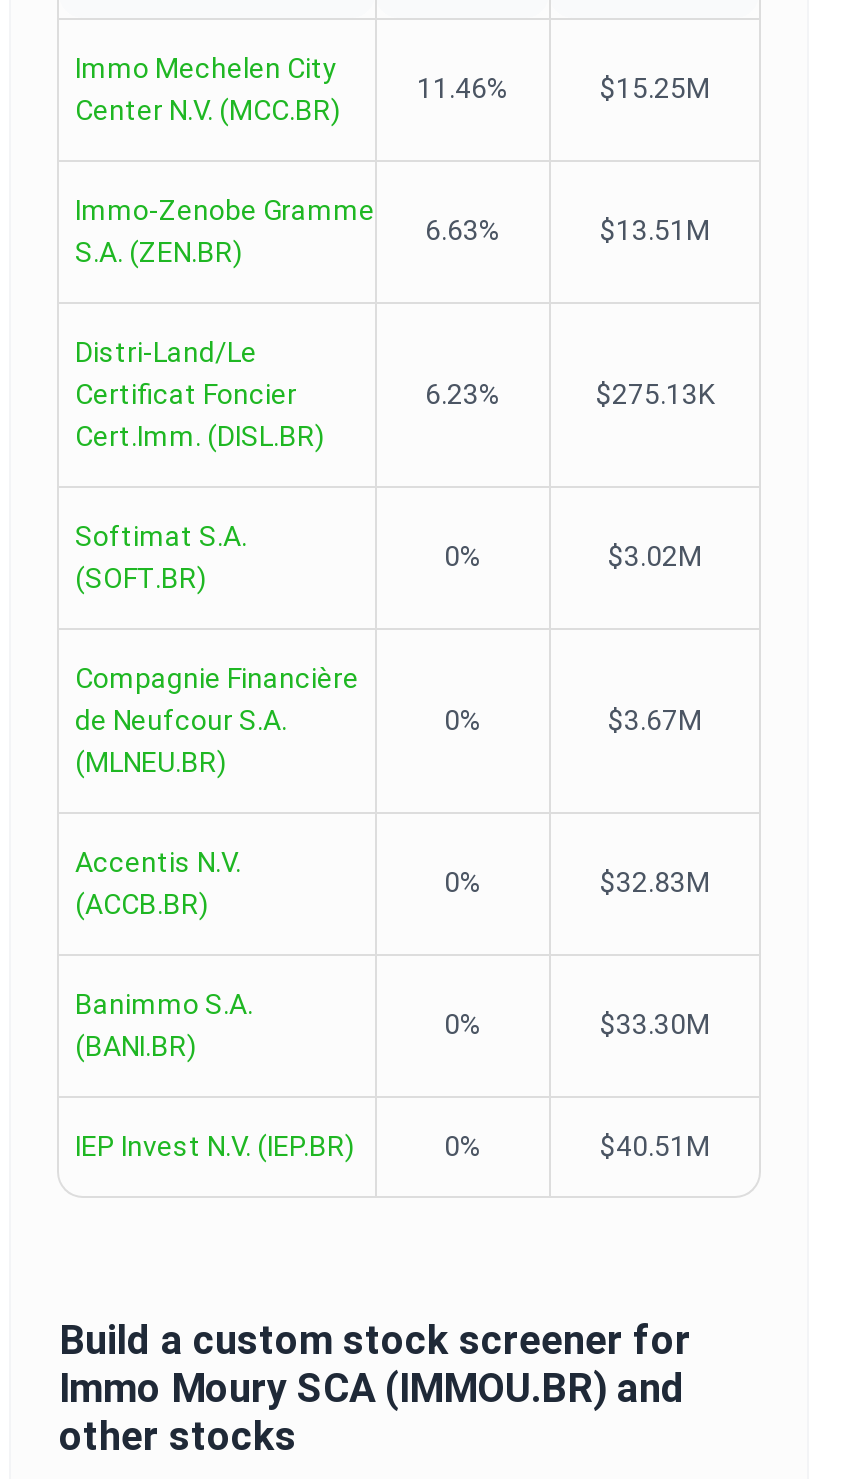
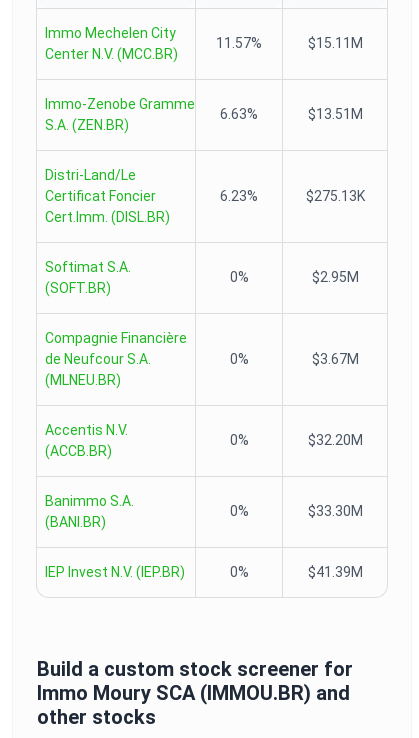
[417,72,710,104] 11.46% | $15.25M -> [216,35,362,51] 11.57% | $15.11M
[608,540,702,572] $3.02M -> [311,269,358,285] $2.95M
[600,866,710,898] $32.83M -> [307,432,362,448] $32.20M
[600,1130,710,1162] $40.51M -> [307,564,362,580] $41.39M

